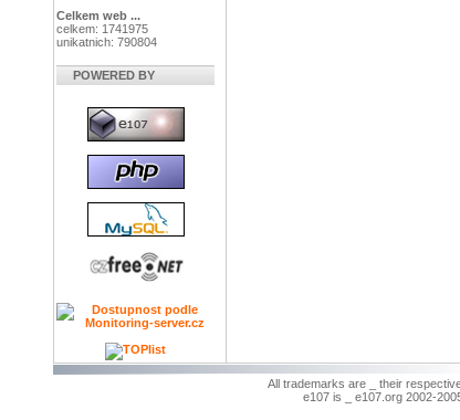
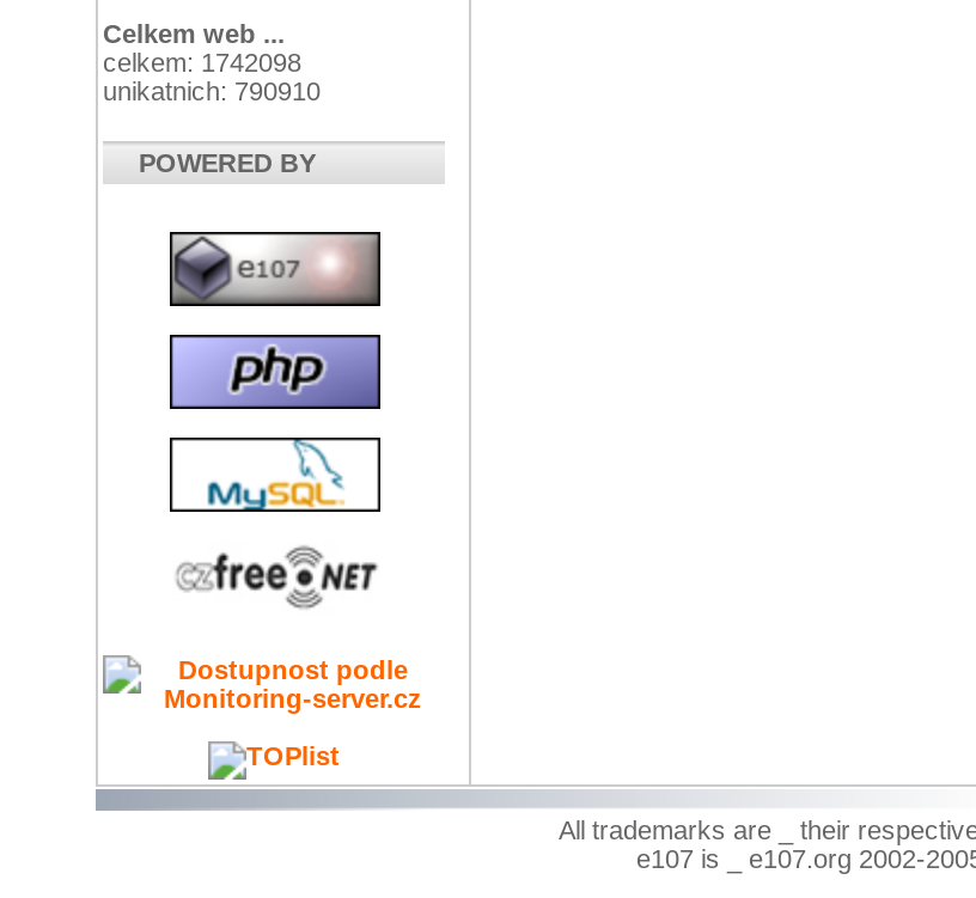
[56,23,148,36] celkem: 1741975 -> [103,49,301,77] celkem: 1742098
[56,36,157,49] unikatnich: 790804 -> [103,77,321,106] unikatnich: 790910

